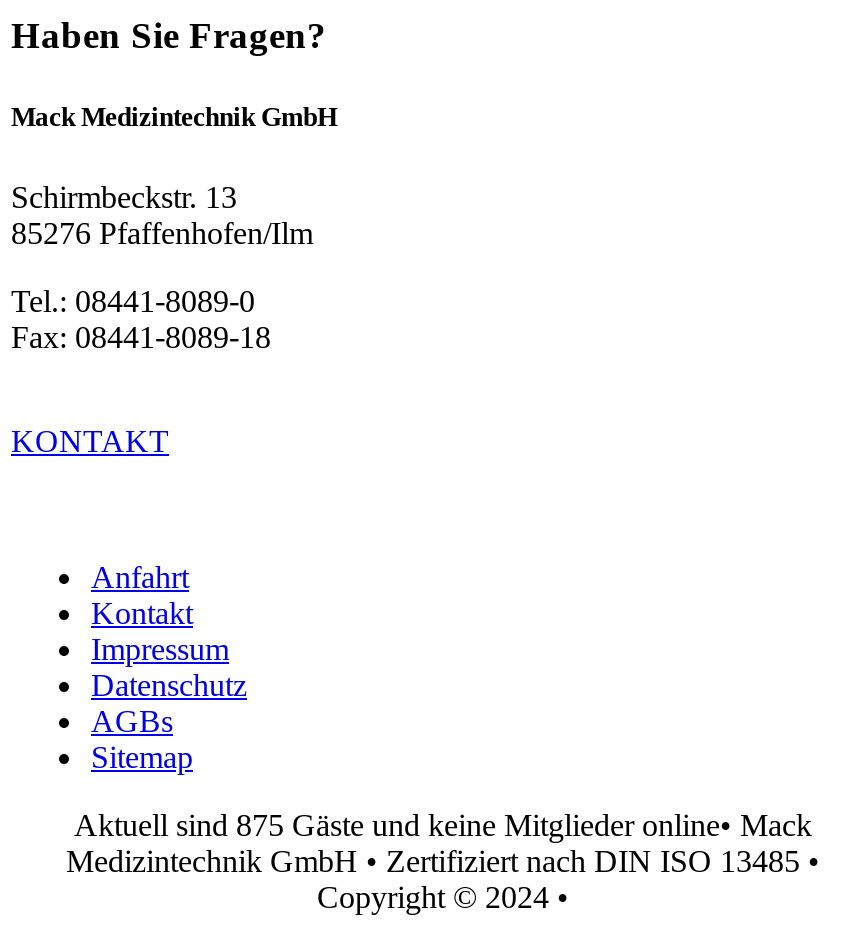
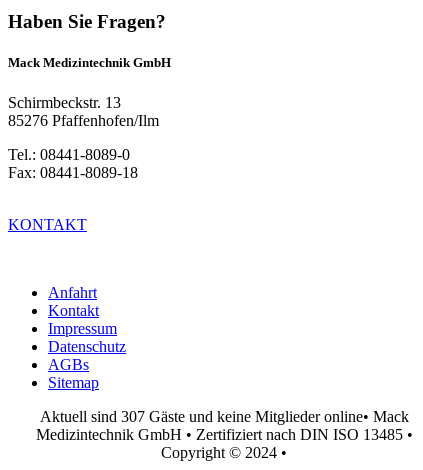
[74,807,812,841] Aktuell sind 875 Gäste und keine Mitglieder online• Mack -> [39,408,408,425] Aktuell sind 307 Gäste und keine Mitglieder online• Mack

